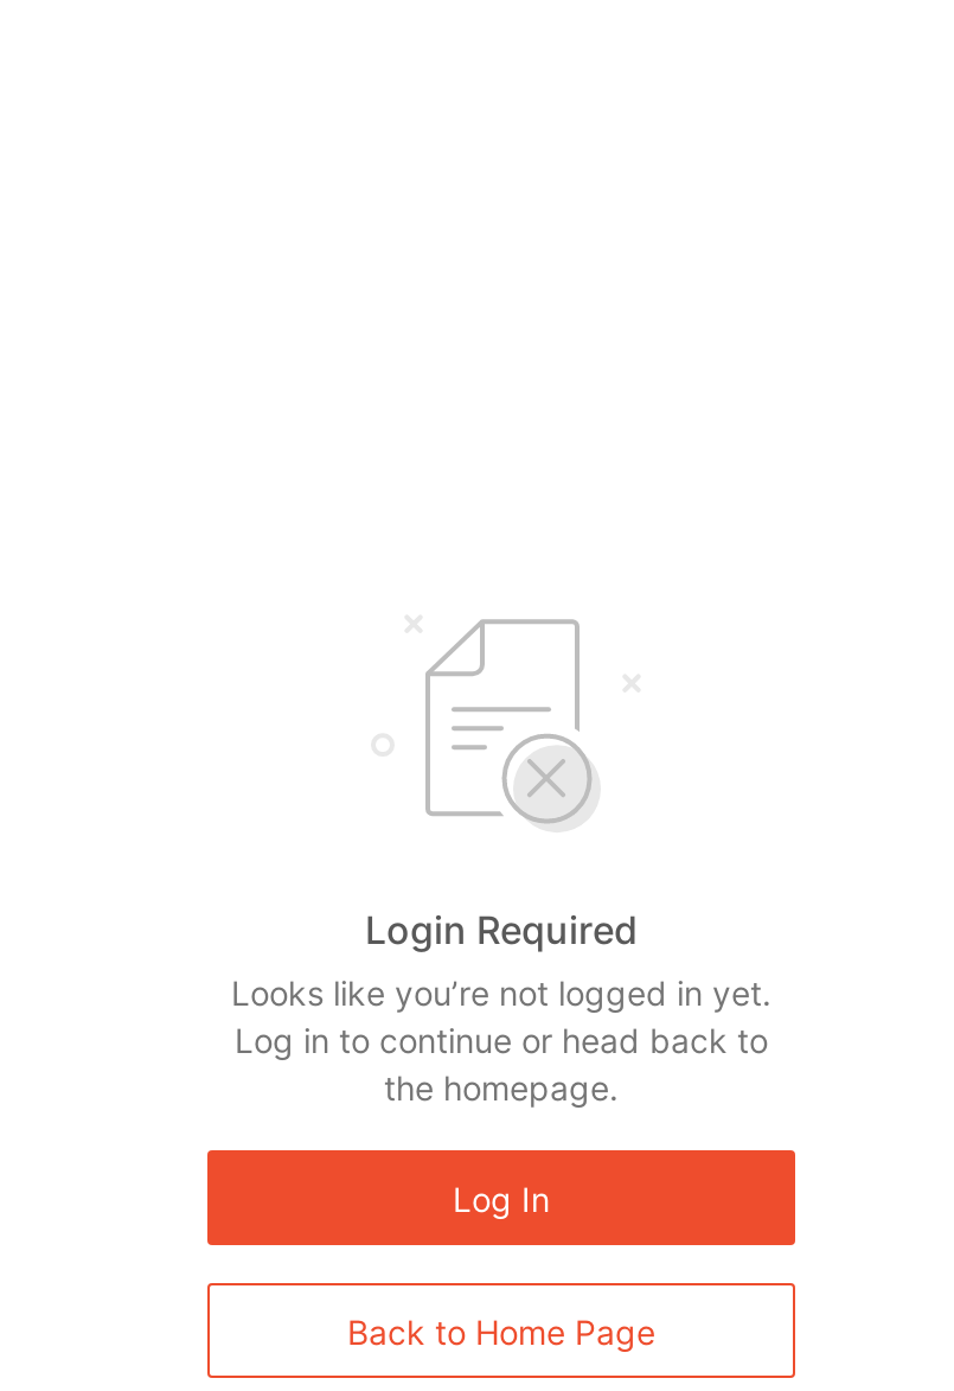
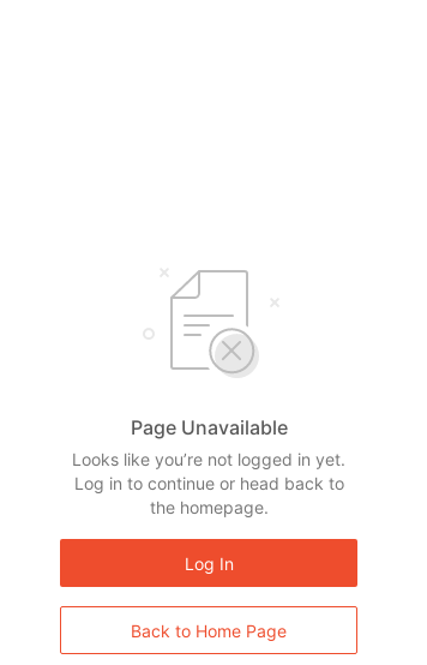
[365,906,638,953] Login Required -> [130,415,287,439] Page Unavailable

